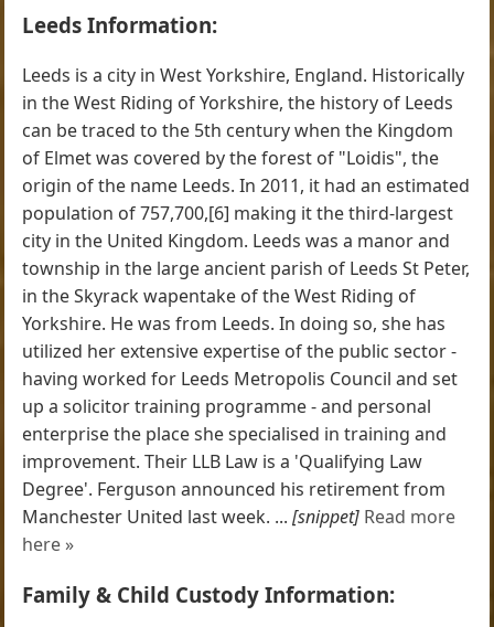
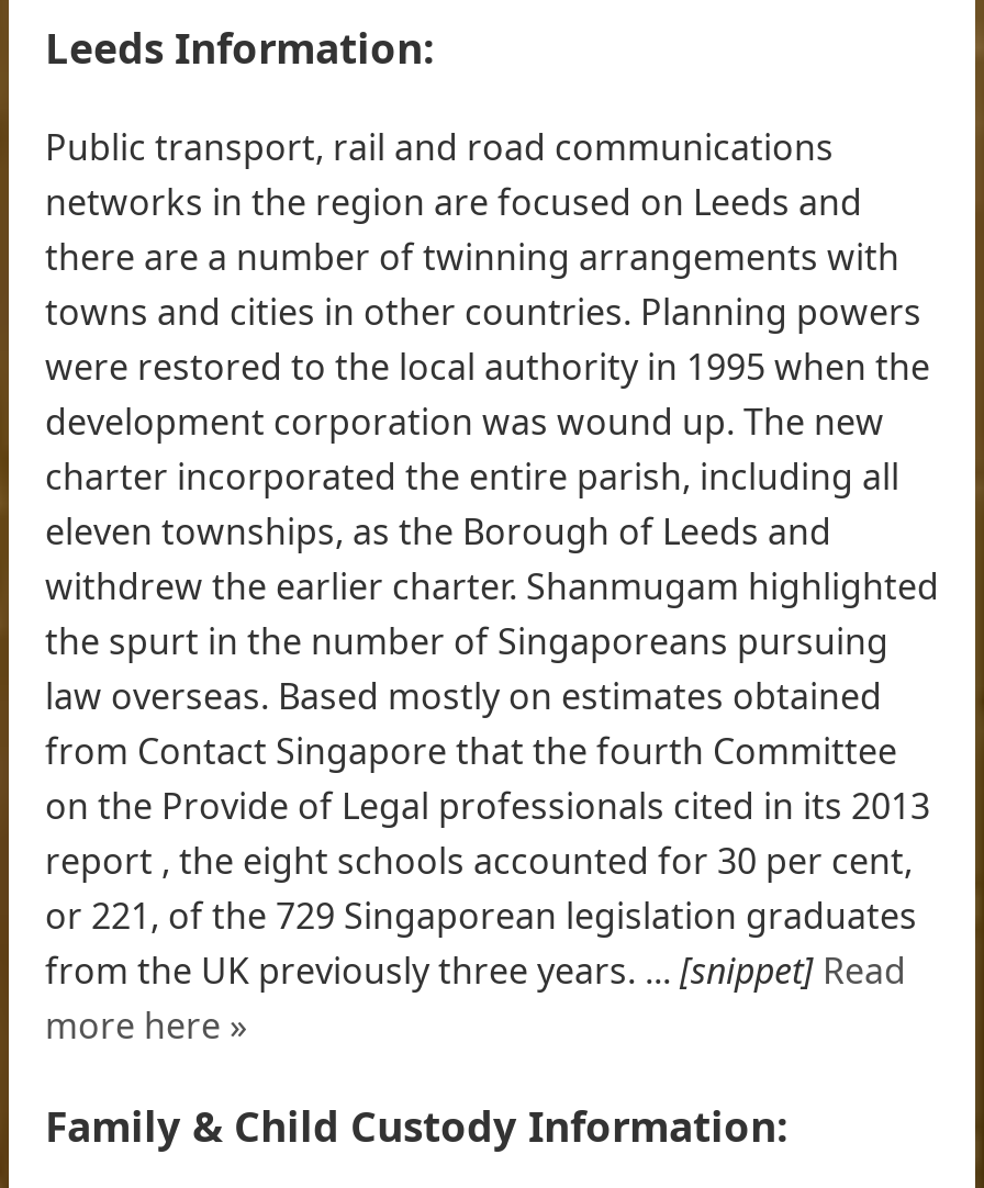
[23,62,470,556] Leeds is a city in West Yorkshire, England. Historically | in the West Riding of Yorkshire, the history of Leeds | can be traced to the 5th century when the Kingdom | of Elmet was covered by the forest of "Loidis", the | origin of the name Leeds. In 2011, it had an estimated | population of 757,700,[6] making it the third-largest | city in the United Kingdom. Leeds was a manor and | township in the large ancient parish of Leeds St Peter, | in the Skyrack wapentake of the West Riding of | Yorkshire. He was from Leeds. In doing so, she has | utilized her extensive expertise of the public sector - | having worked for Leeds Metropolis Council and set | up a solicitor training programme - and personal | enterprise the place she specialised in training and | improvement. Their LLB Law is a 'Qualifying Law | Degree'. Ferguson announced his retirement from | Manchester United last week. ... [snippet] Read more | here » -> [45,122,939,1049] Public transport, rail and road communications | networks in the region are focused on Leeds and | there are a number of twinning arrangements with | towns and cities in other countries. Planning powers | were restored to the local authority in 1995 when the | development corporation was wound up. The new | charter incorporated the entire parish, including all | eleven townships, as the Borough of Leeds and | withdrew the earlier charter. Shanmugam highlighted | the spurt in the number of Singaporeans pursuing | law overseas. Based mostly on estimates obtained | from Contact Singapore that the fourth Committee | on the Provide of Legal professionals cited in its 2013 | report , the eight schools accounted for 30 per cent, | or 221, of the 729 Singaporean legislation graduates | from the UK previously three years. ... [snippet] Read | more here »

